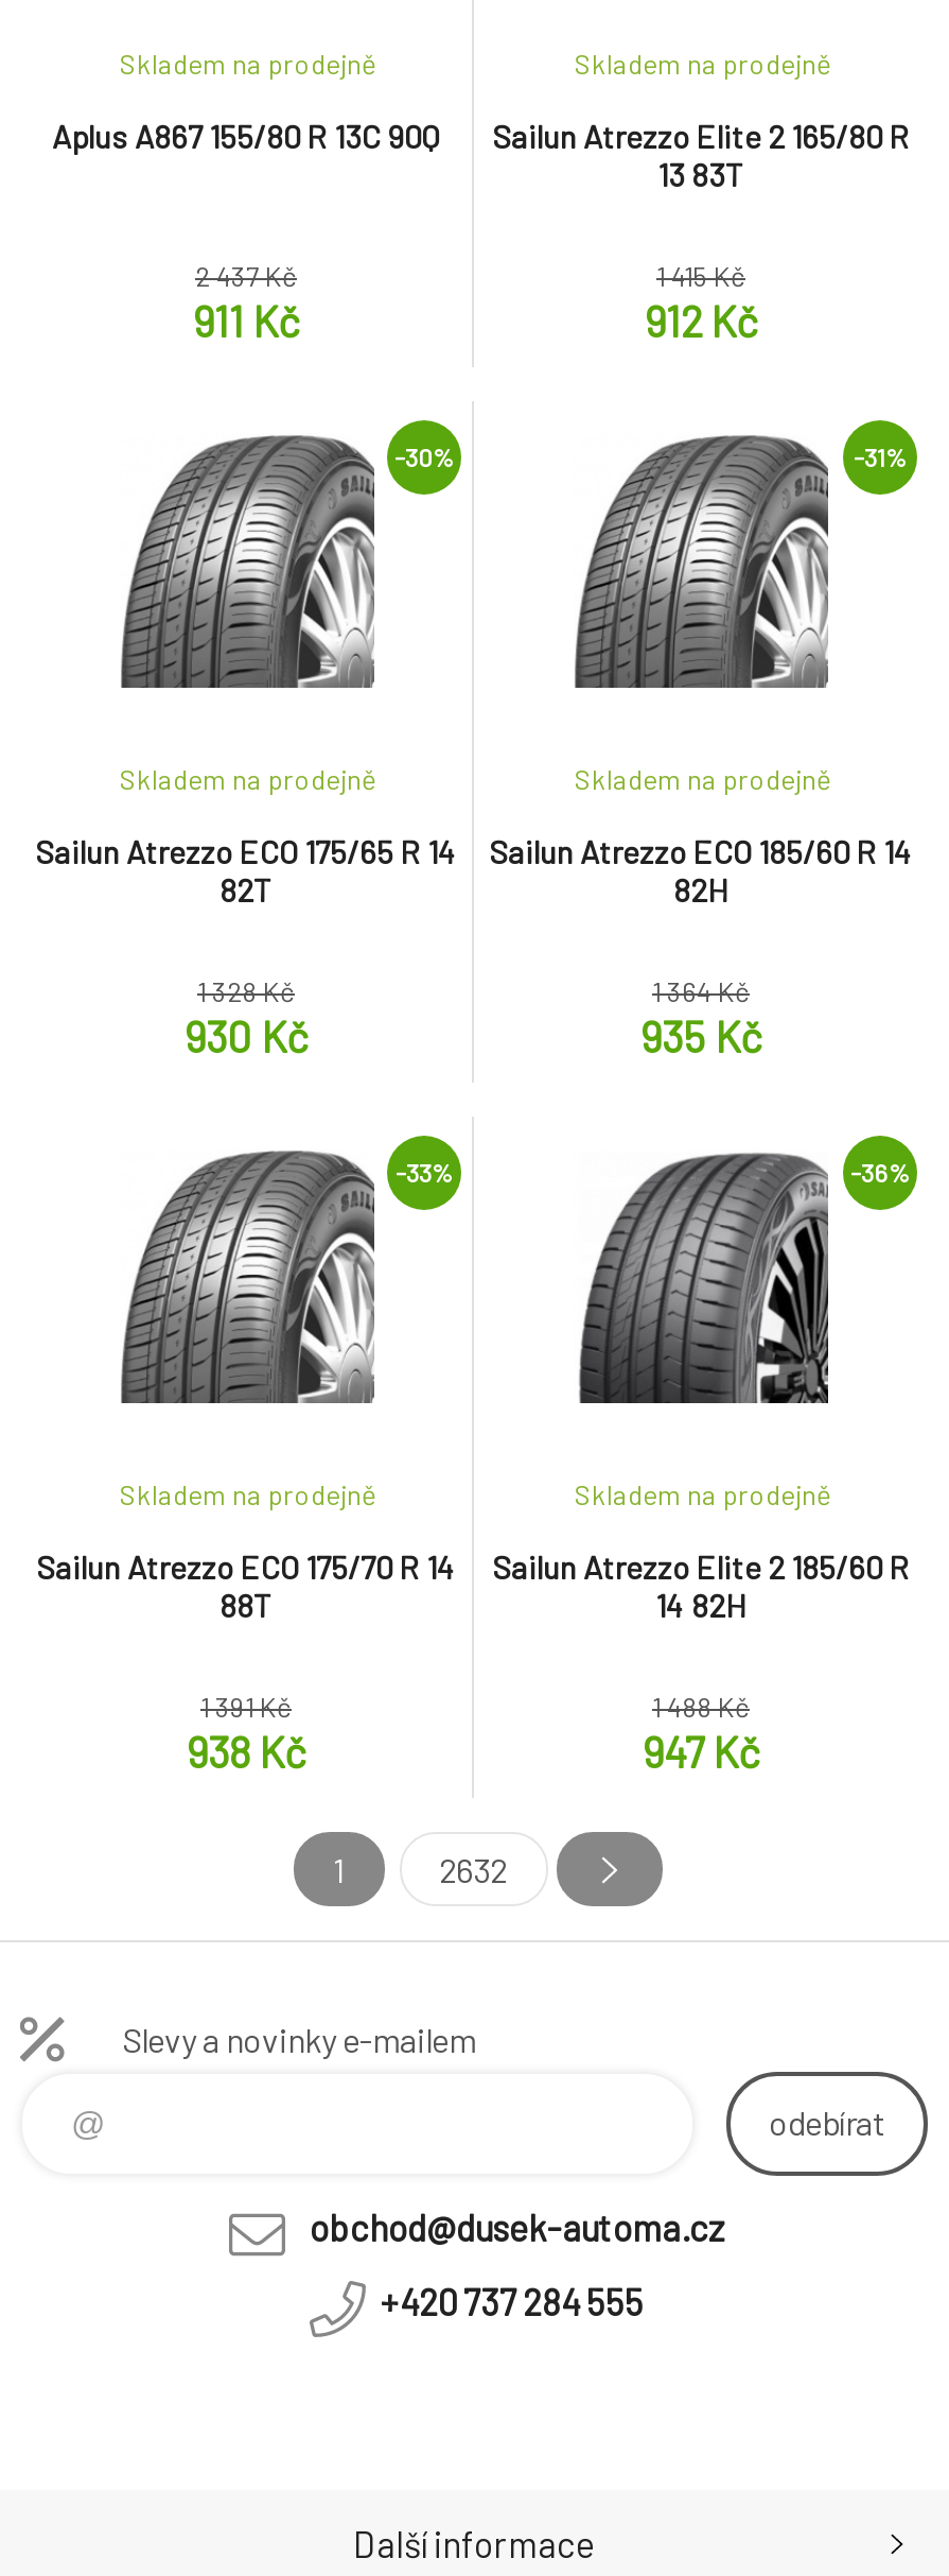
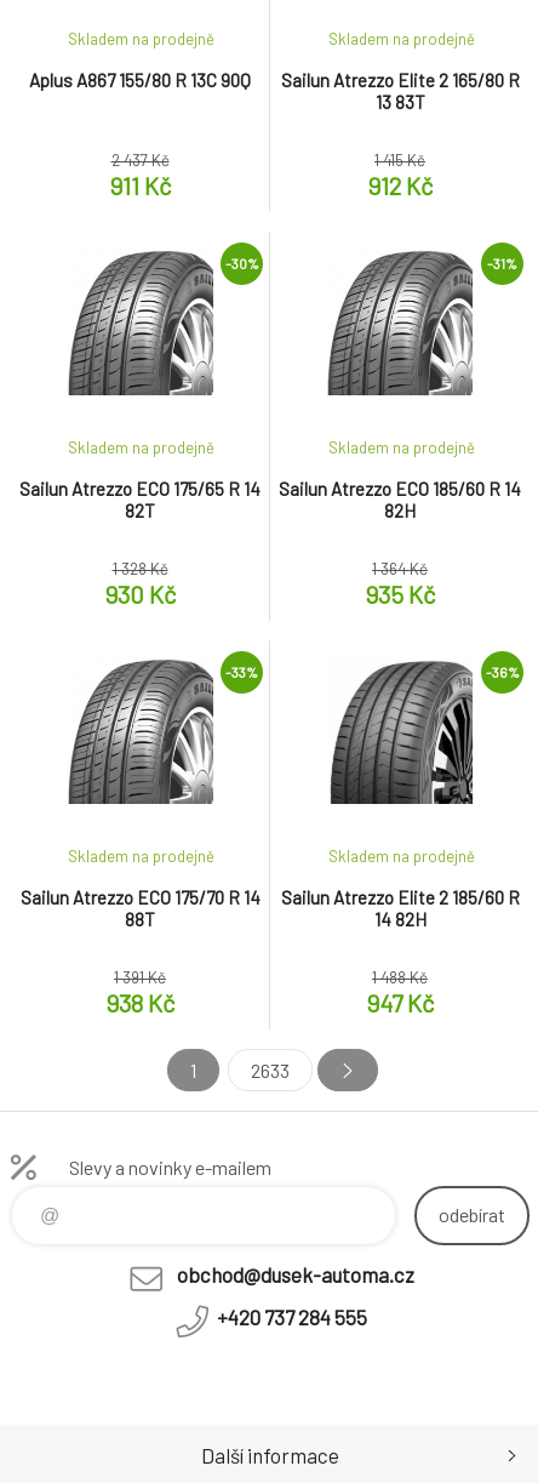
[439,1849,507,1889] 2632 -> [250,1059,289,1082] 2633

